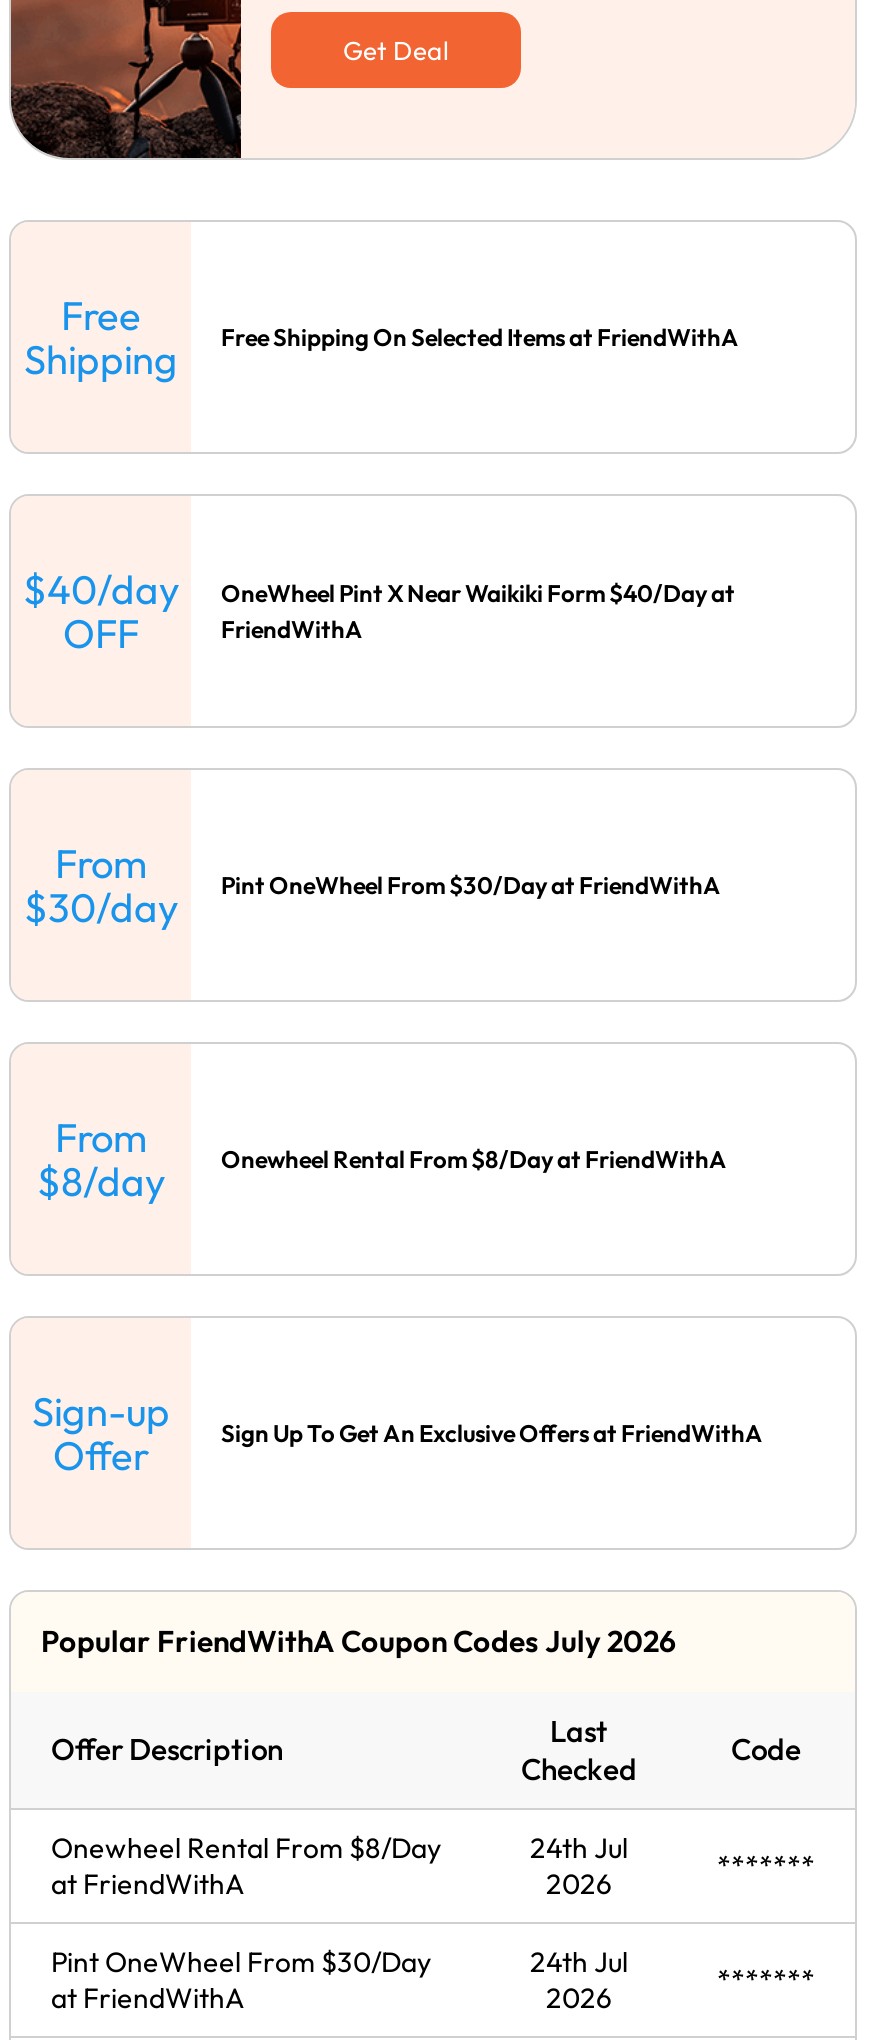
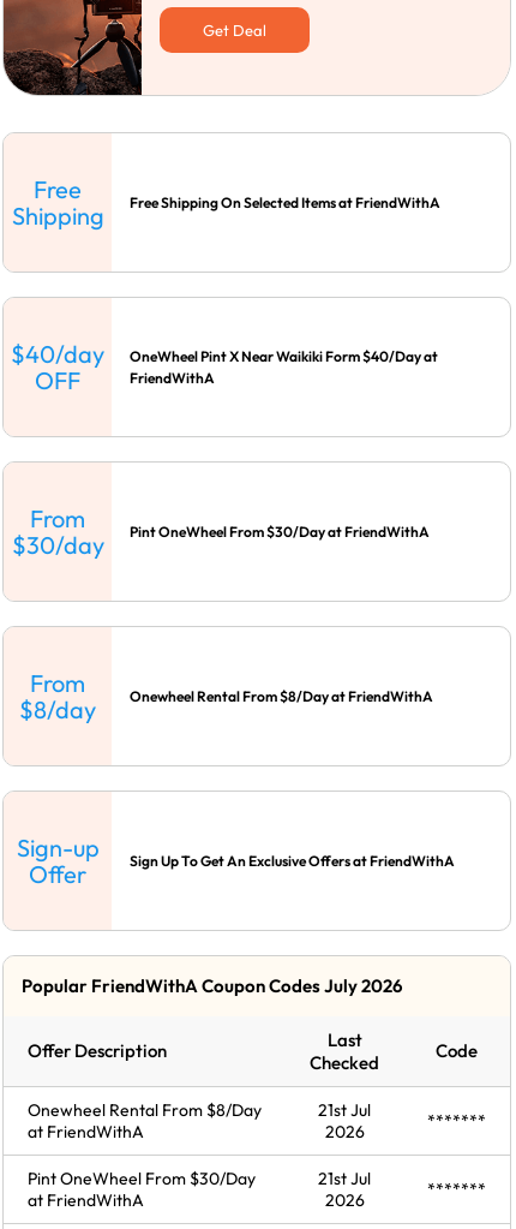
[530,1831,628,1867] 24th Jul -> [318,1100,371,1121] 21st Jul
[530,1945,628,1981] 24th Jul -> [318,1168,371,1190] 21st Jul

